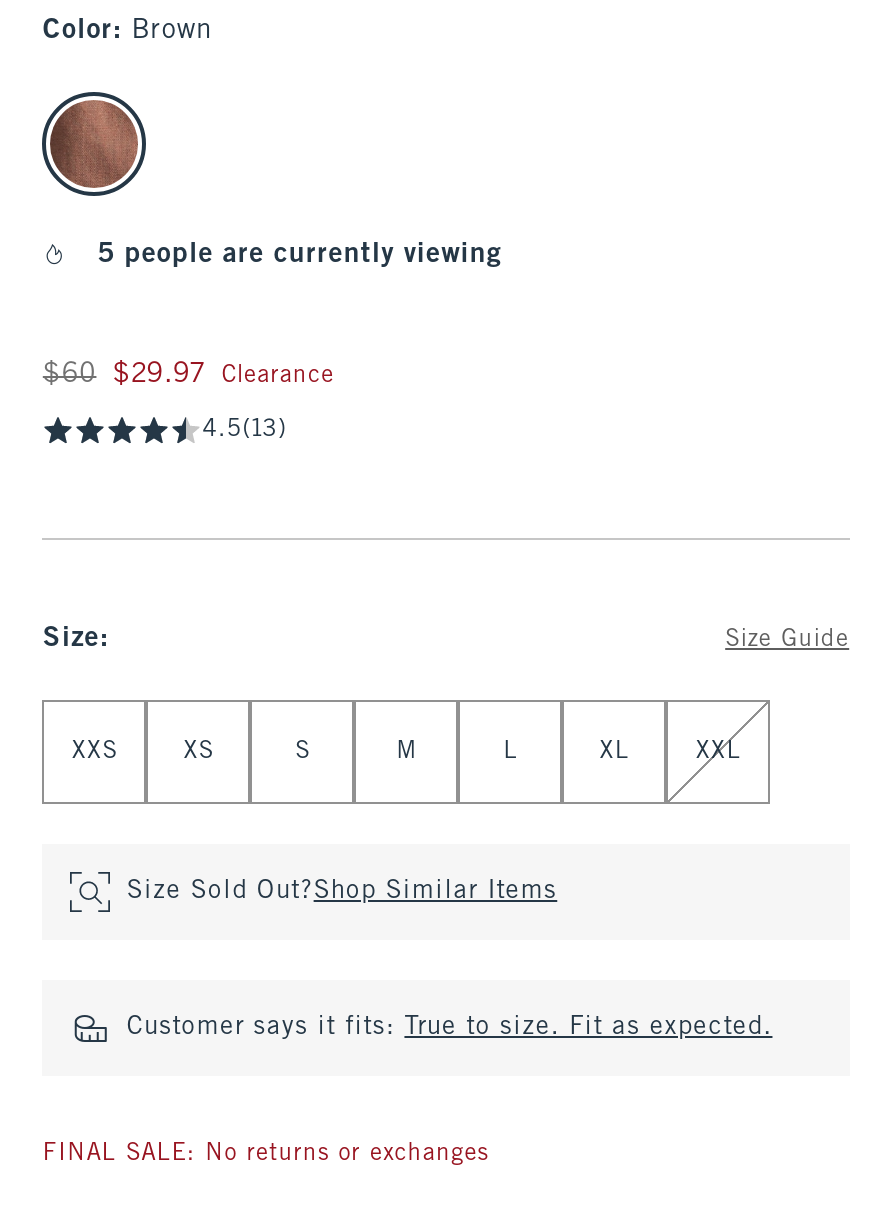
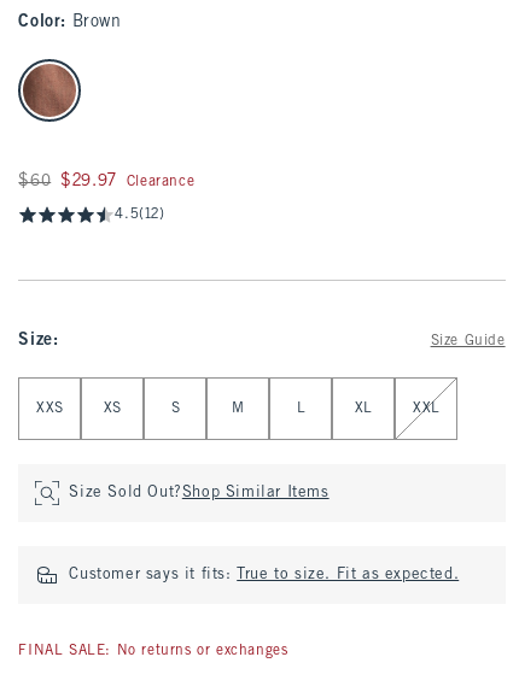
[98,242,502,268] 5 people are currently viewing -> none
[203,418,287,442] 4.5(13) -> [115,207,165,222] 4.5(12)

